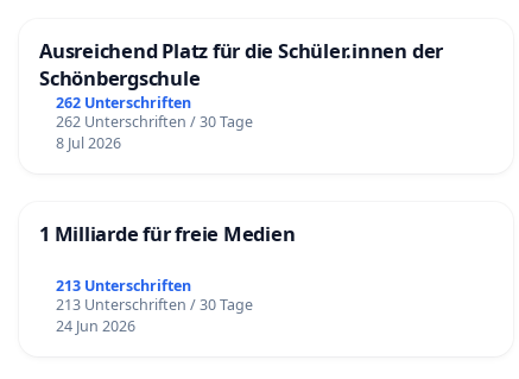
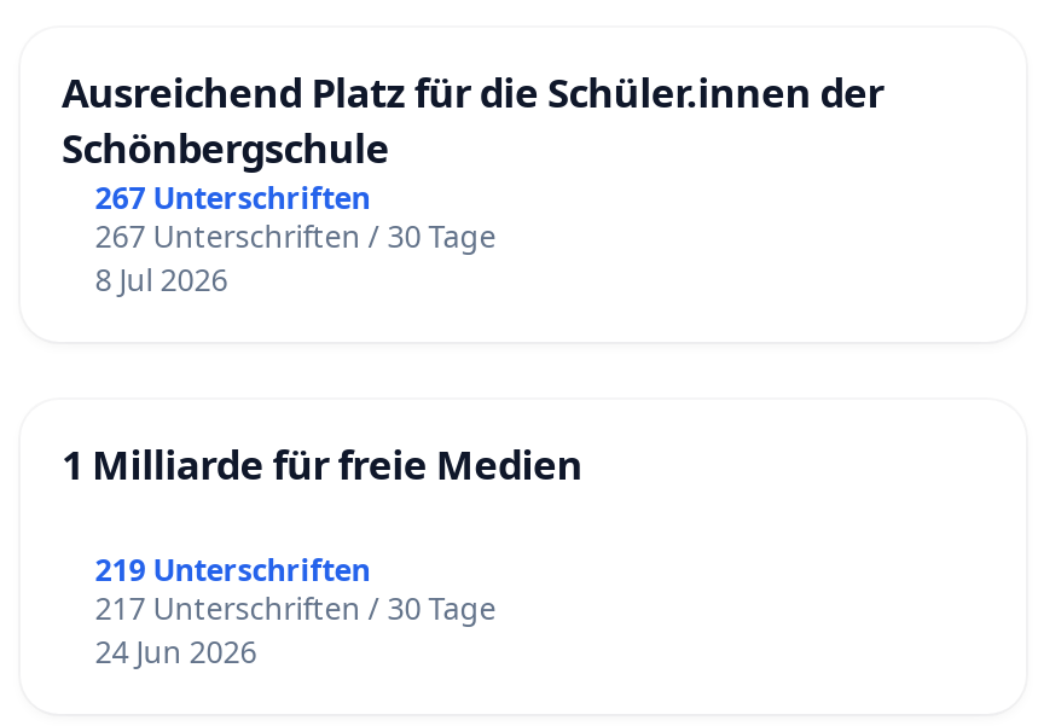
[56,93,191,113] 262 Unterschriften -> [95,178,370,219] 267 Unterschriften
[56,112,253,132] 262 Unterschriften / 30 Tage -> [95,217,496,258] 267 Unterschriften / 30 Tage
[56,276,191,296] 213 Unterschriften -> [95,550,370,591] 219 Unterschriften
[56,295,253,315] 213 Unterschriften / 30 Tage -> [95,589,496,630] 217 Unterschriften / 30 Tage

